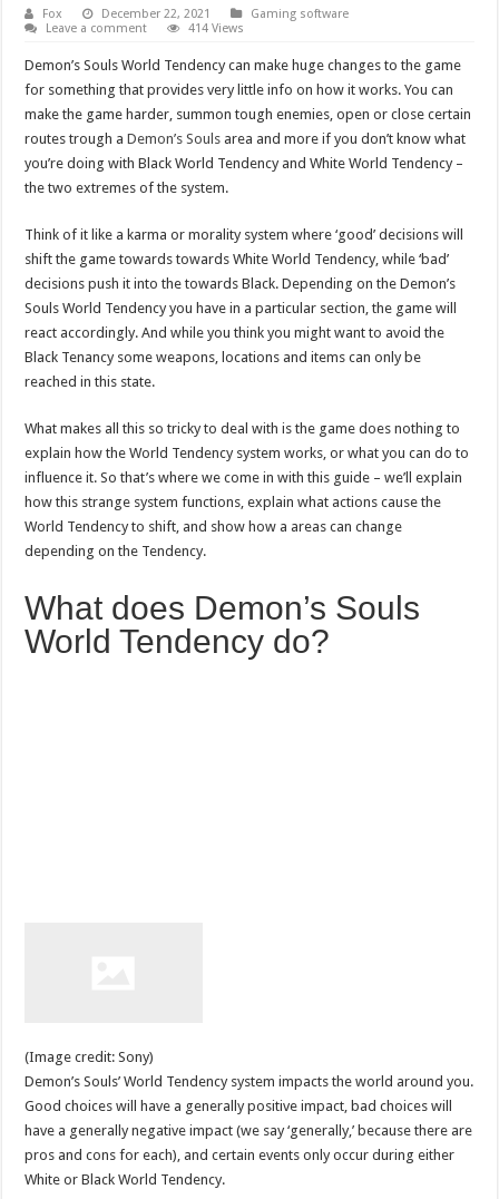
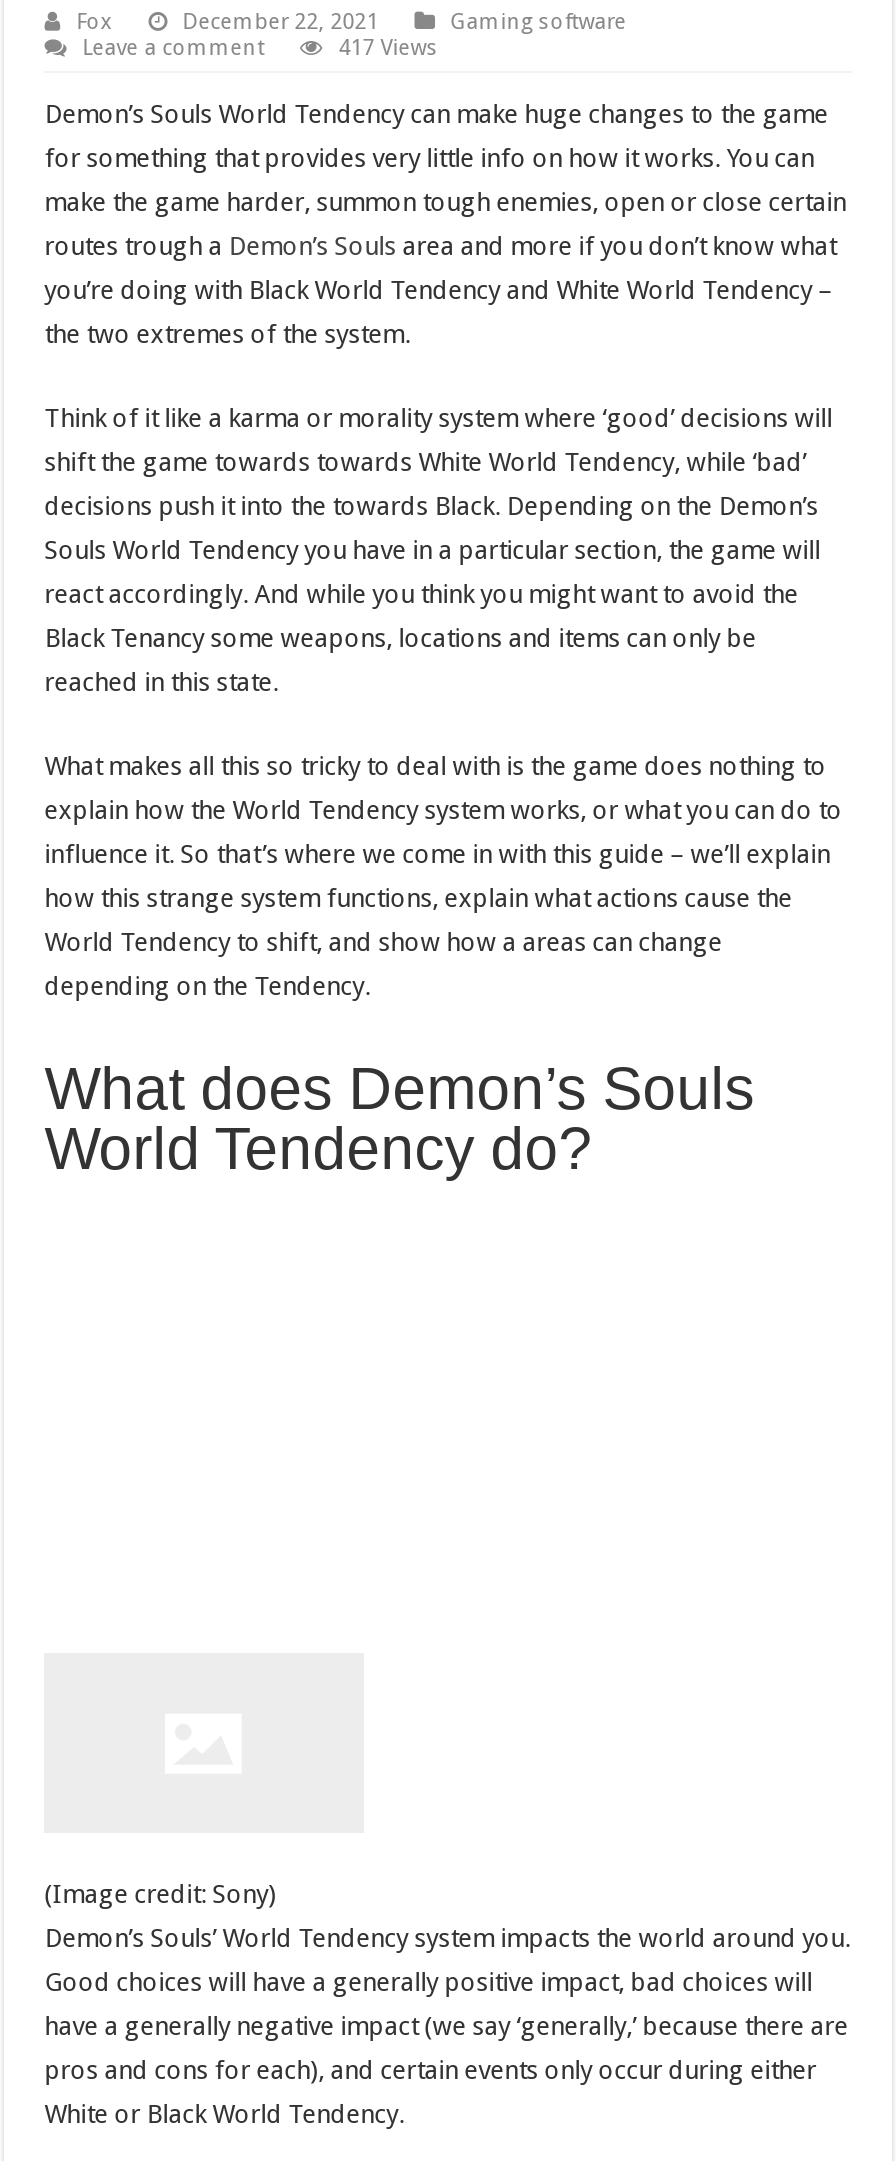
[188,21,244,35] 414 Views -> [338,34,438,60] 417 Views

